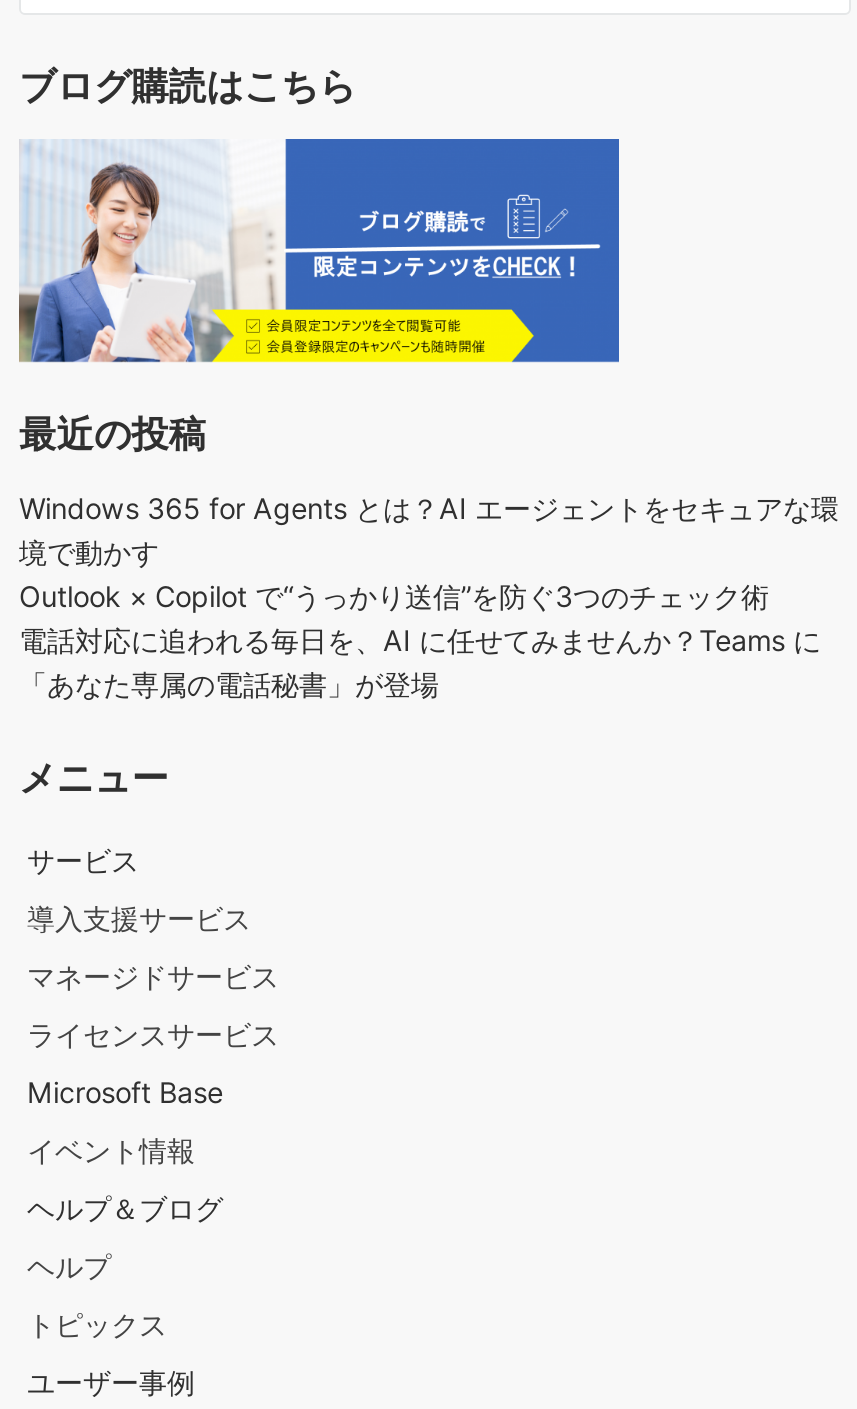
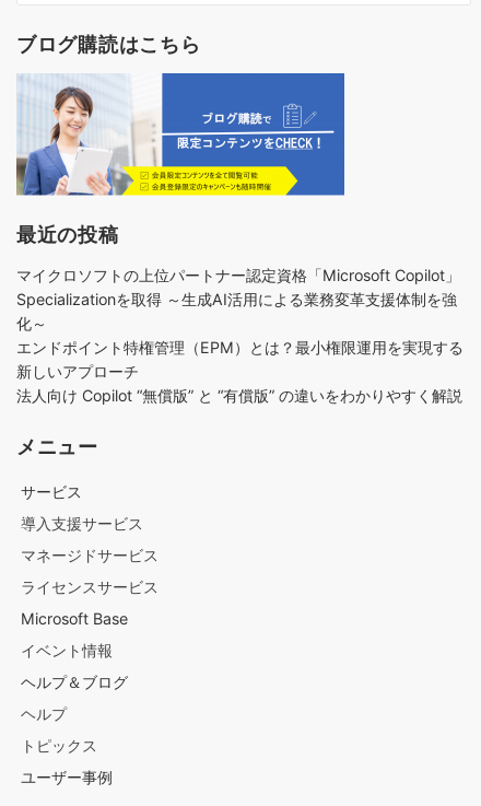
[19,492,839,702] Windows 365 for Agents とは？AI エージェントをセキュアな環 | 境で動かす | Outlook × Copilot で“うっかり送信”を防ぐ3つのチェック術 | 電話対応に追われる毎日を、AI に任せてみませんか？Teams に | 「あなた専属の電話秘書」が登場 -> [16,266,464,404] マイクロソフトの上位パートナー認定資格「Microsoft Copilot」 | Specializationを取得 ～生成AI活用による業務変革支援体制を強 | 化～ | エンドポイント特権管理（EPM）とは？最小権限運用を実現する | 新しいアプローチ | 法人向け Copilot “無償版” と “有償版” の違いをわかりやすく解説

